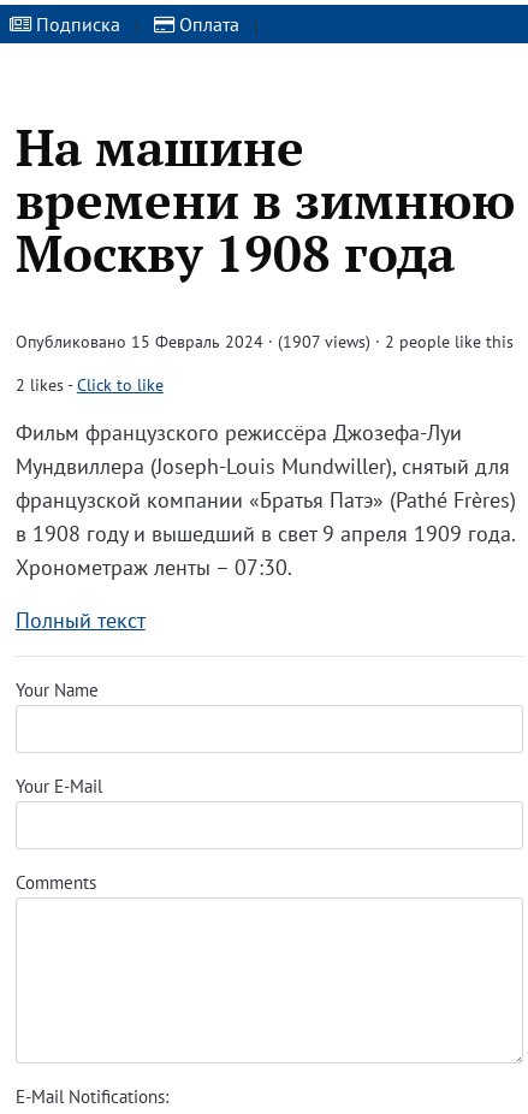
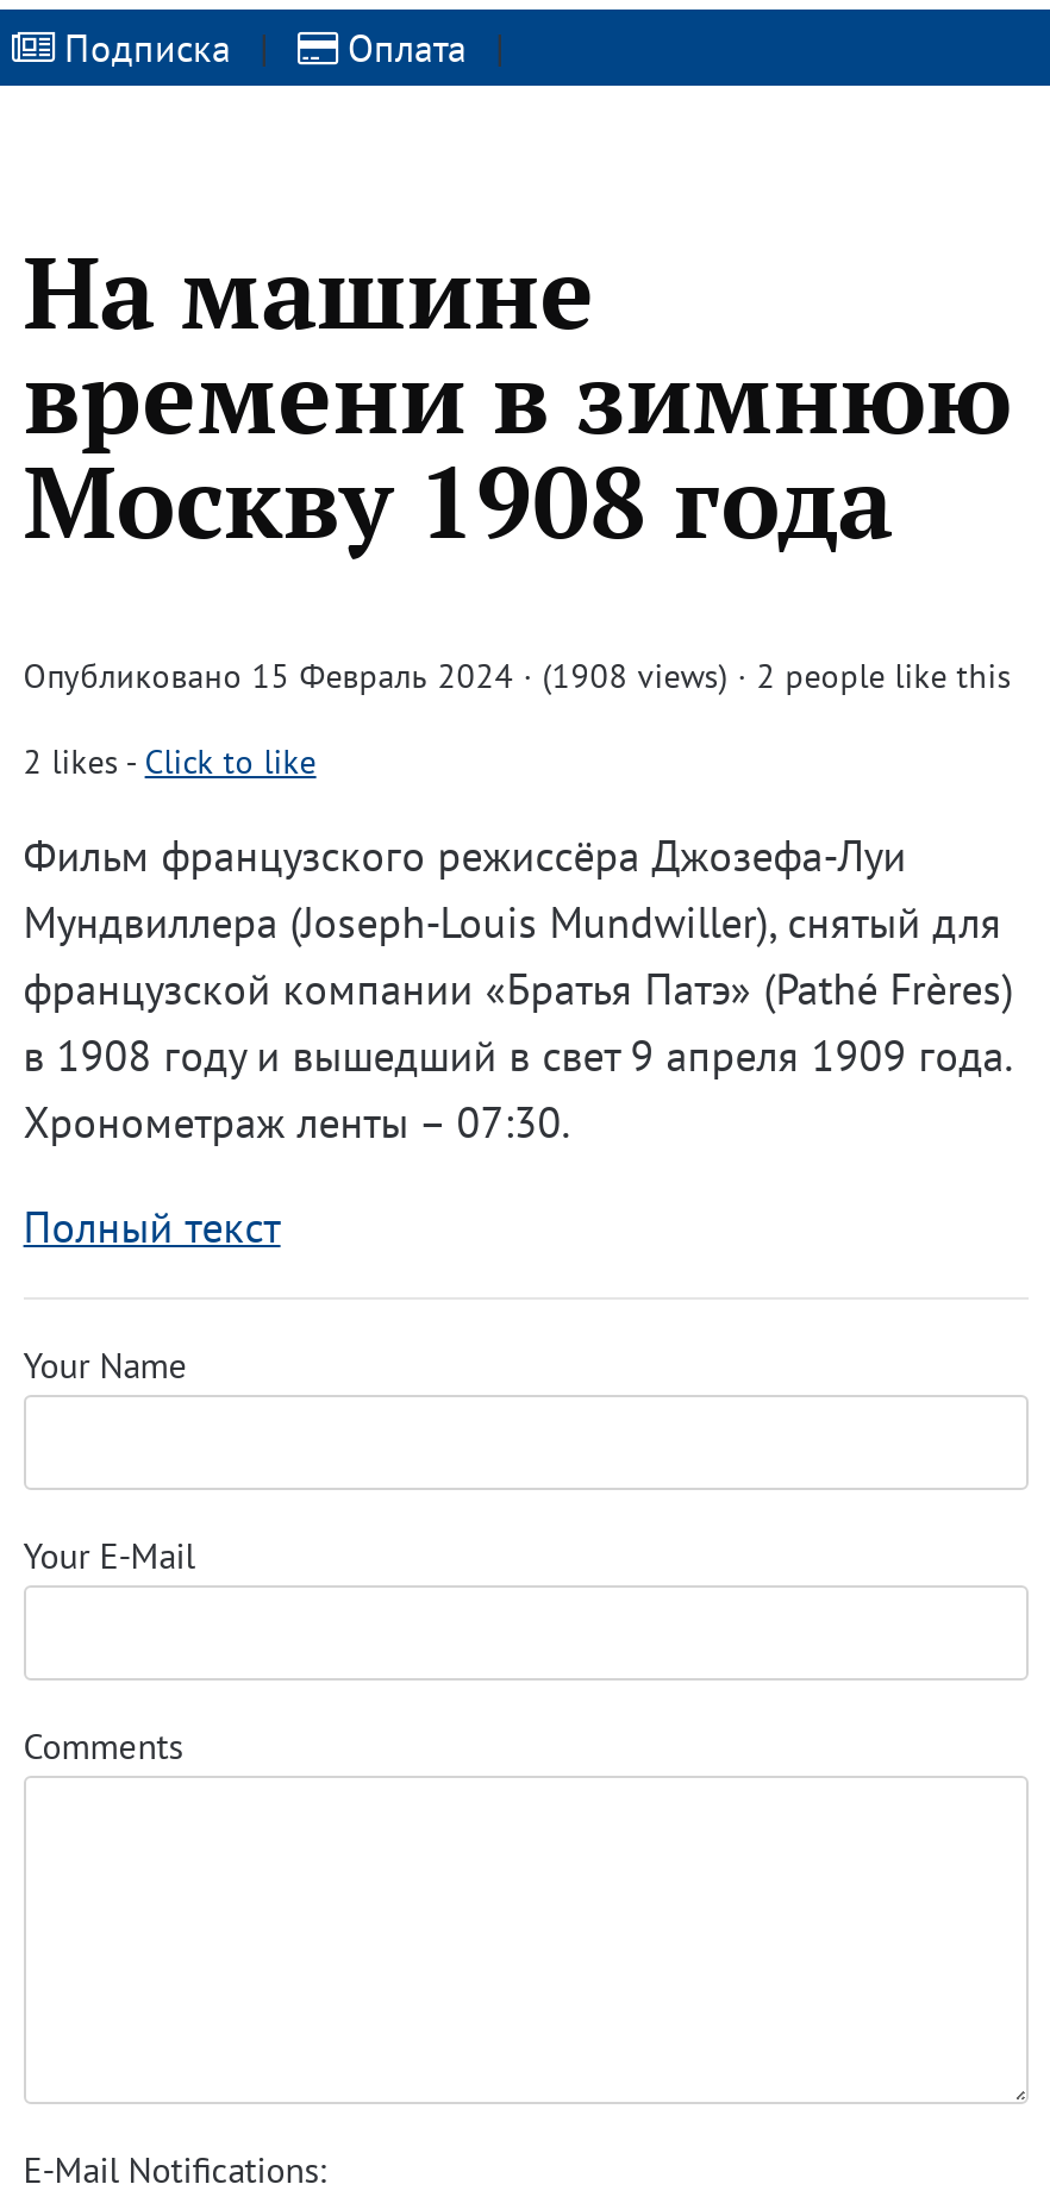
[15,331,513,352] Опубликовано 15 Февраль 2024 · (1907 views) · 2 people like this -> [23,655,1011,697] Опубликовано 15 Февраль 2024 · (1908 views) · 2 people like this

